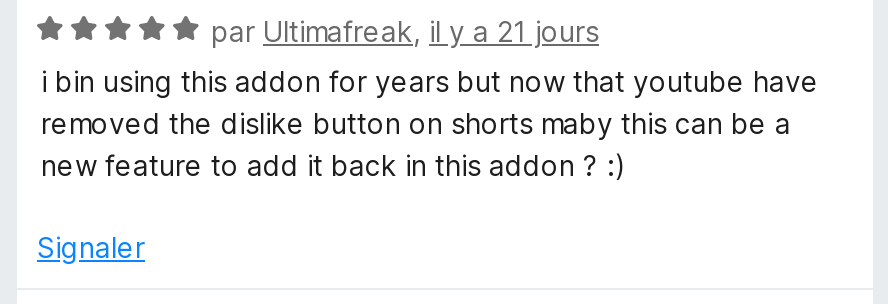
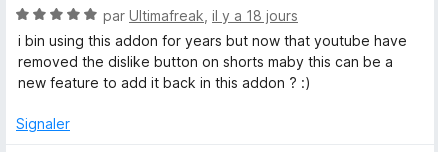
[211,14,599,48] par Ultimafreak, il y a 21 jours -> [103,7,298,24] par Ultimafreak, il y a 18 jours

